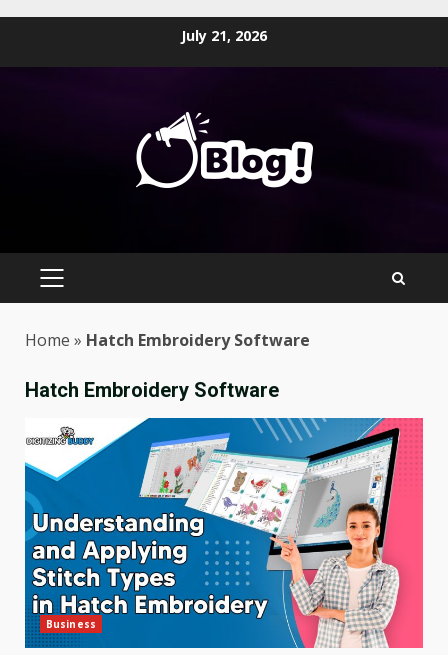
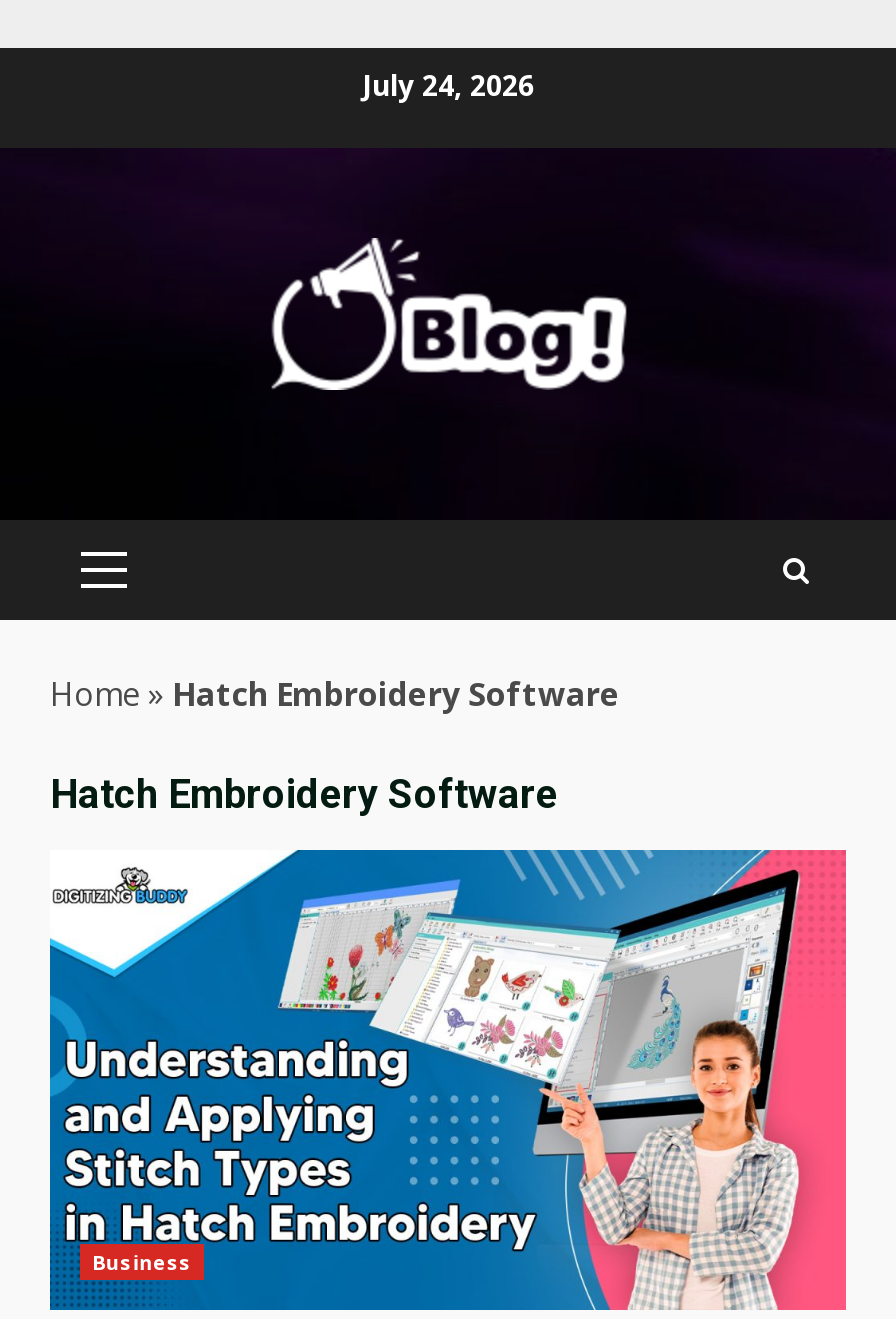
[181,25,267,44] July 21, 2026 -> [362,65,534,103] July 24, 2026

